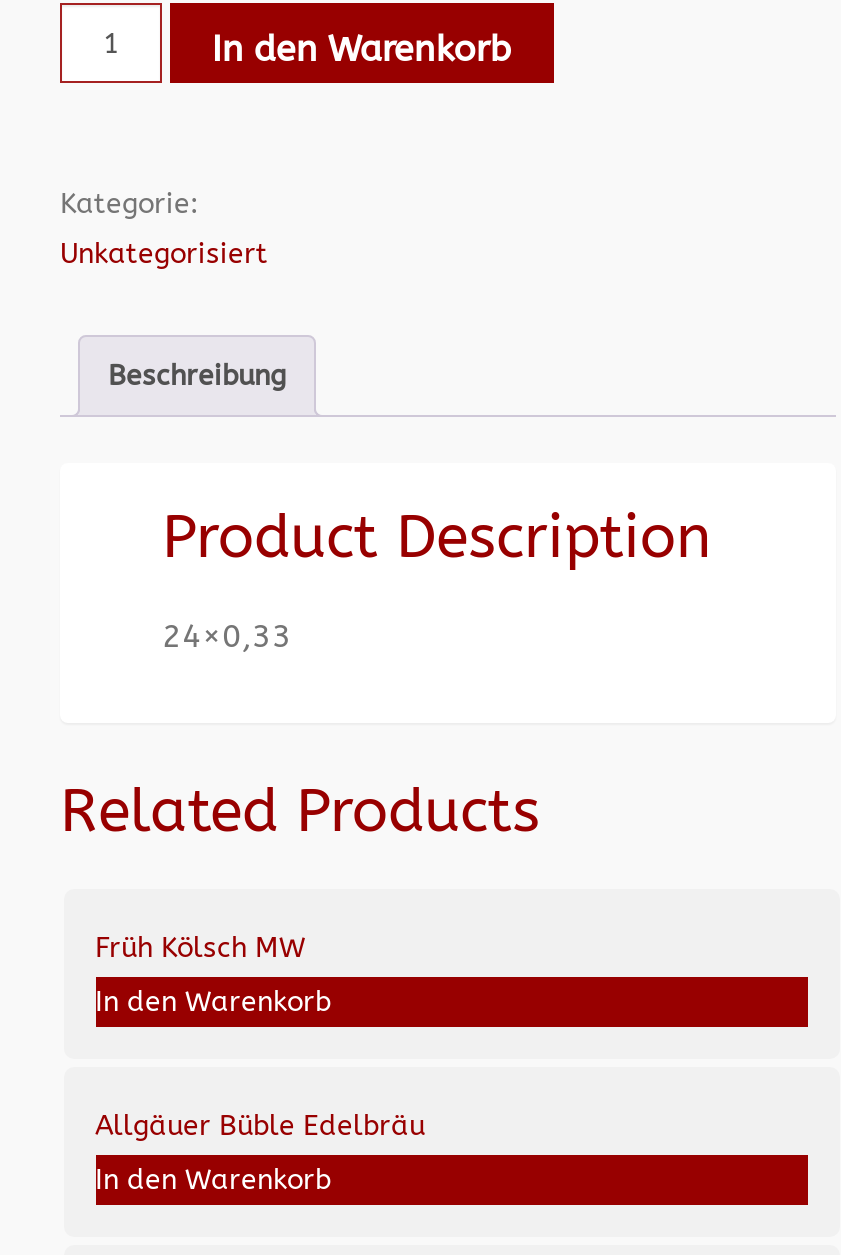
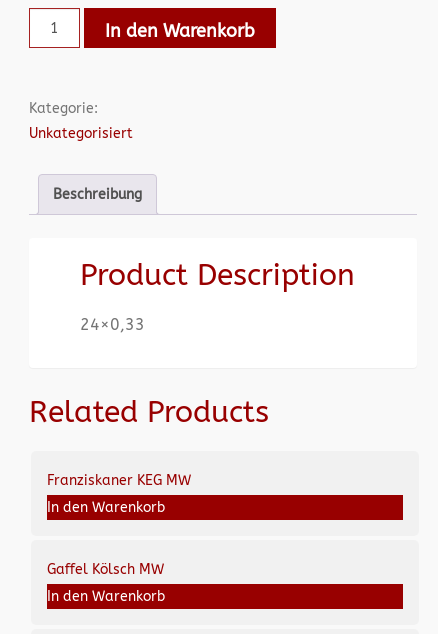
[95,931,305,965] Früh Kölsch MW -> [46,472,190,489] Franziskaner KEG MW
[95,1109,425,1143] Allgäuer Büble Edelbräu -> [46,561,163,578] Gaffel Kölsch MW

